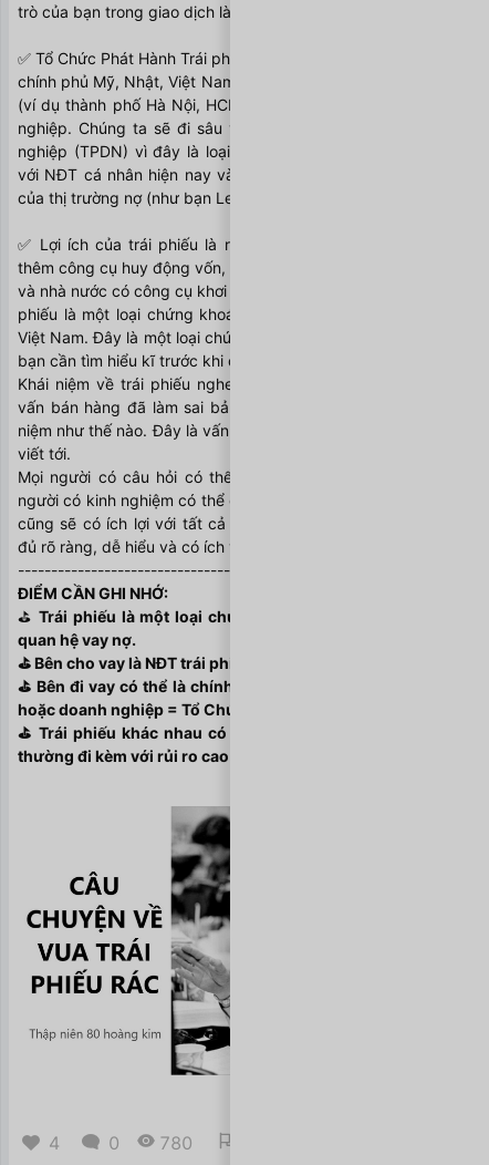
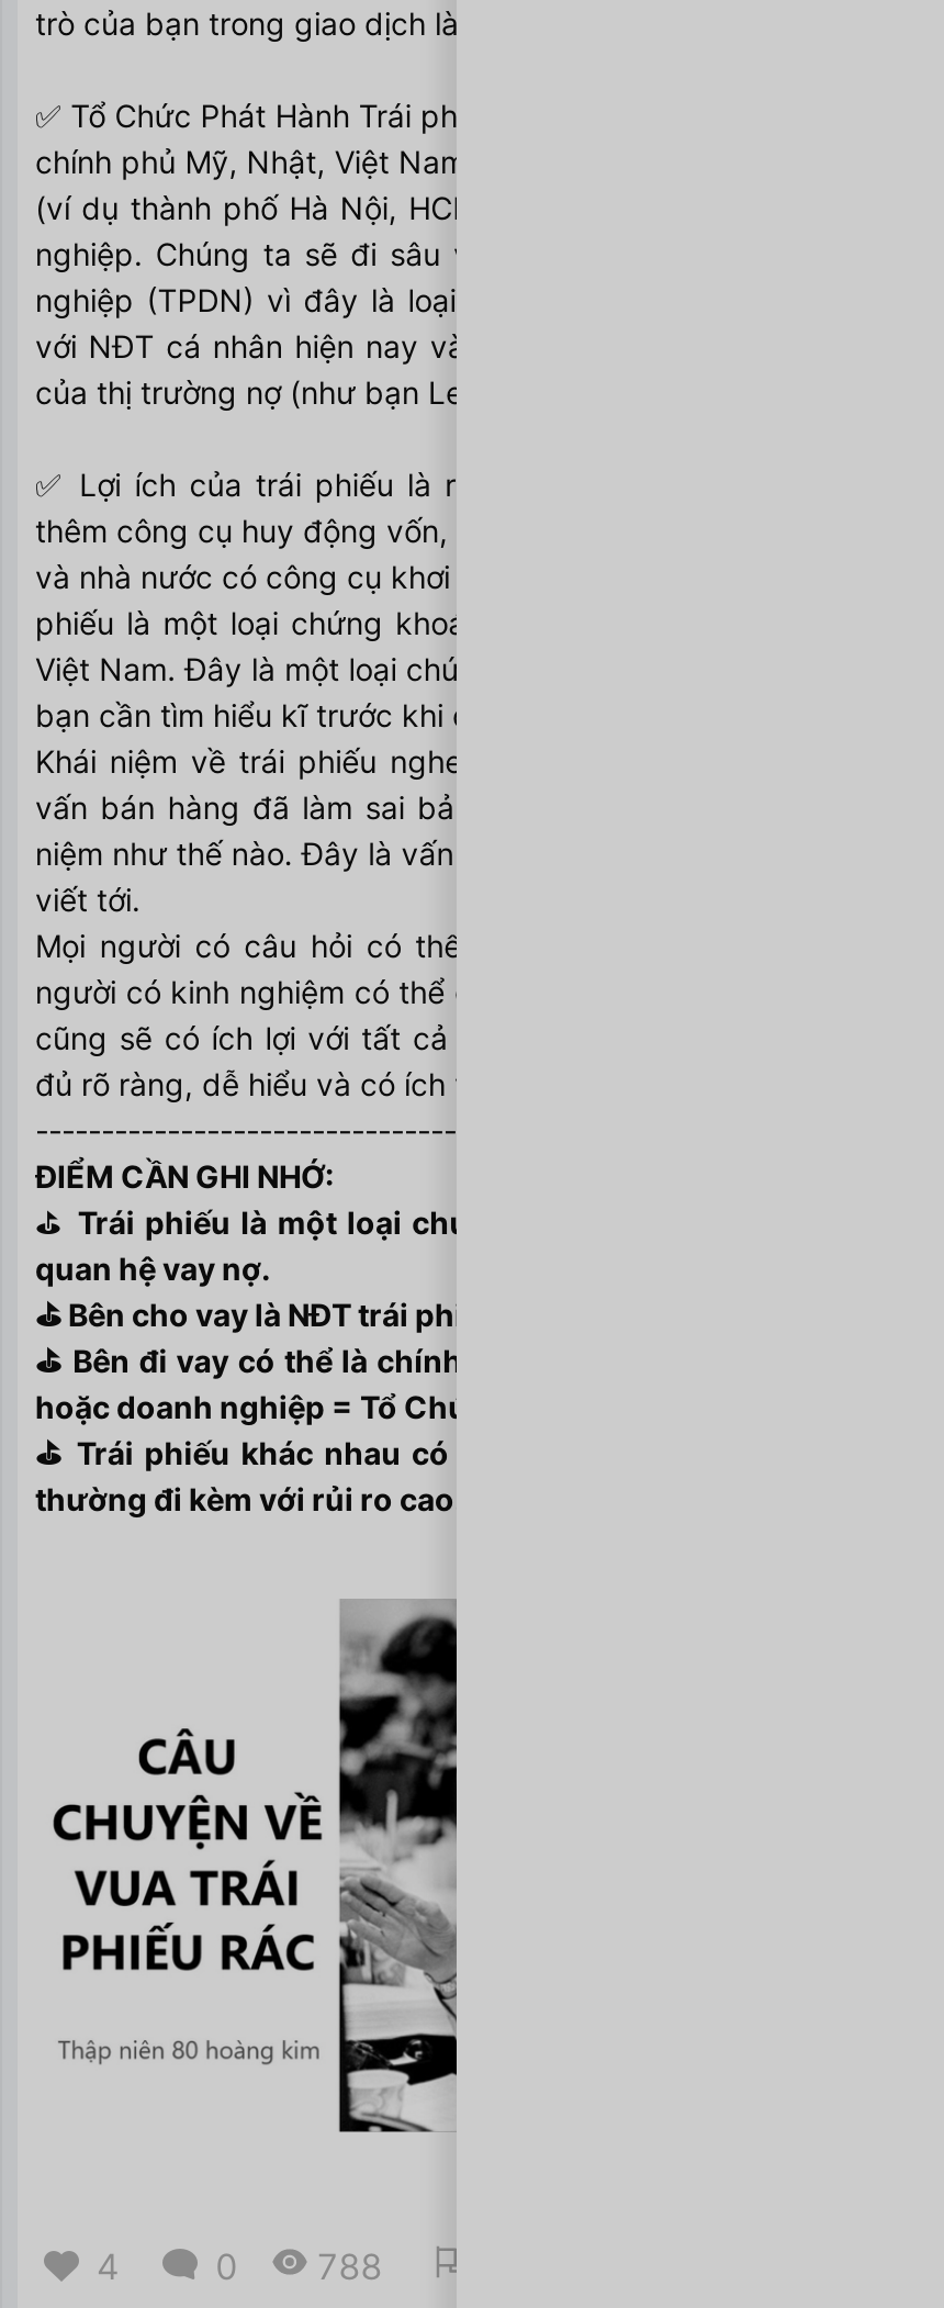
[159,1132,193,1154] 780 -> [316,2245,382,2289] 788

